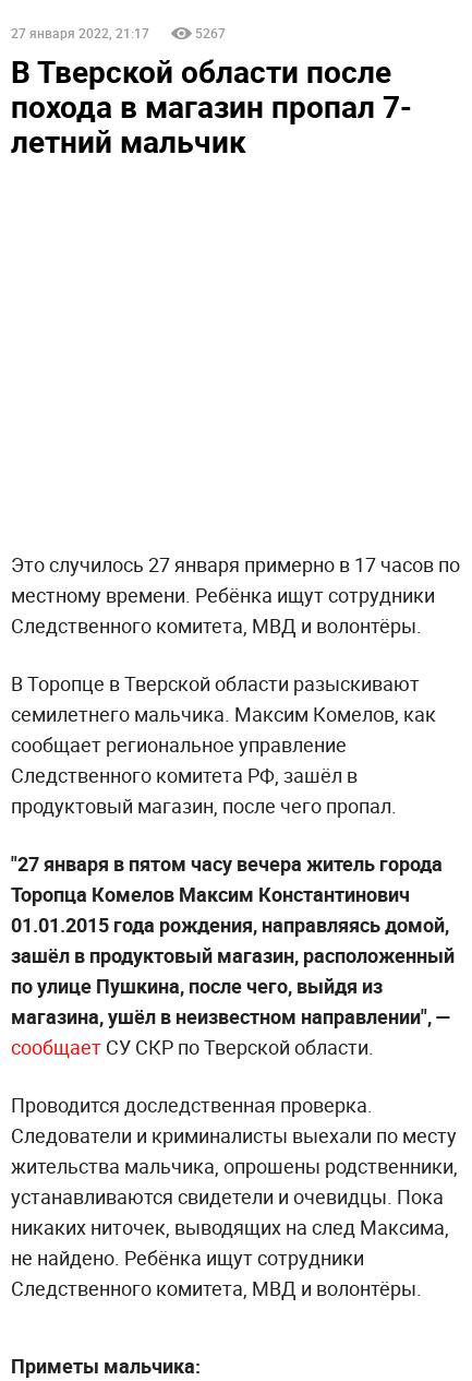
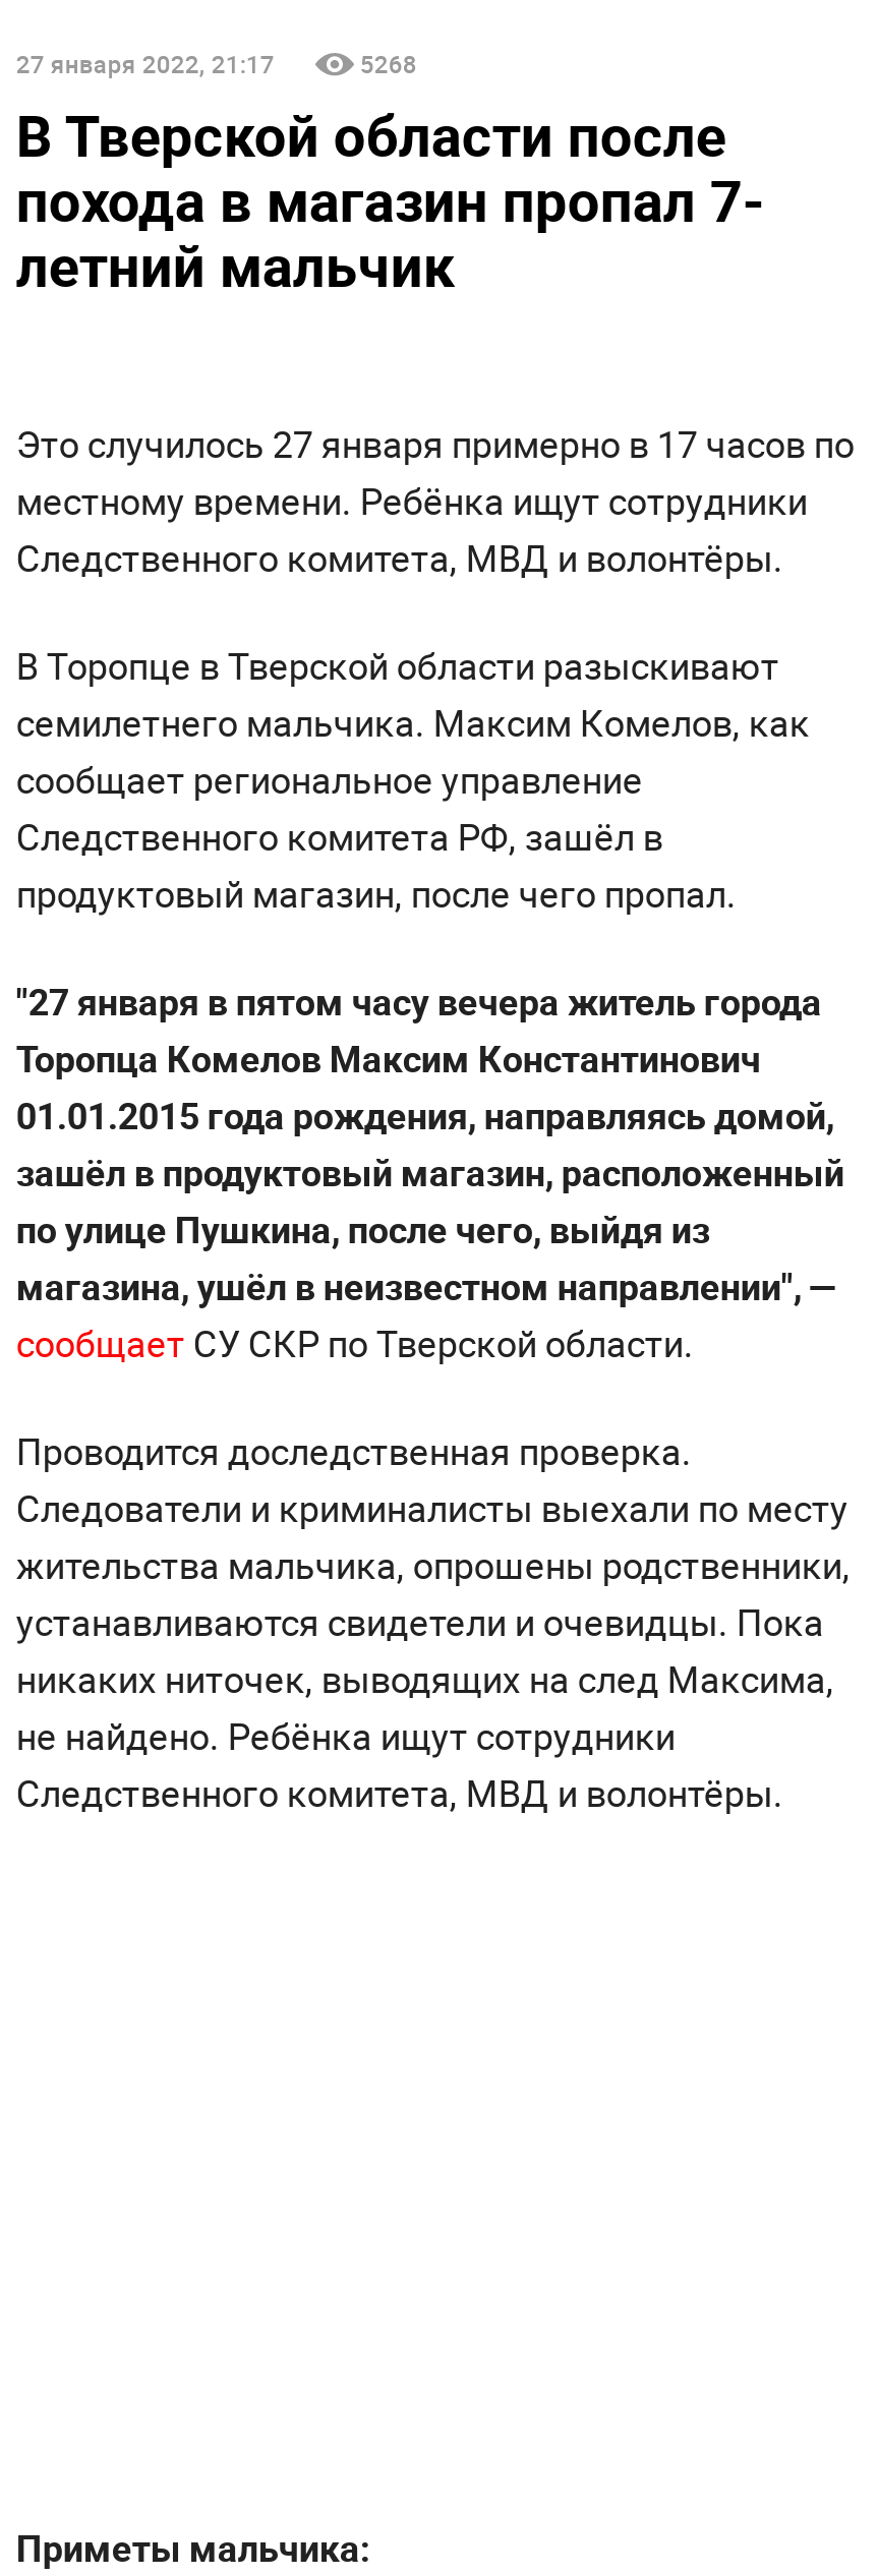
[195,24,226,41] 5267 -> [360,46,417,79] 5268
moved [11,551,460,1301] -> [16,419,854,1816]: Это случилось 27 января примерно в 17 часов по | местному времени. Ребёнка ищут сотрудники | Следственного комитета, МВД и волонтёры. | ... | не найдено. Ребёнка ищут сотрудники | Следственного комитета, МВД и волонтёры.

